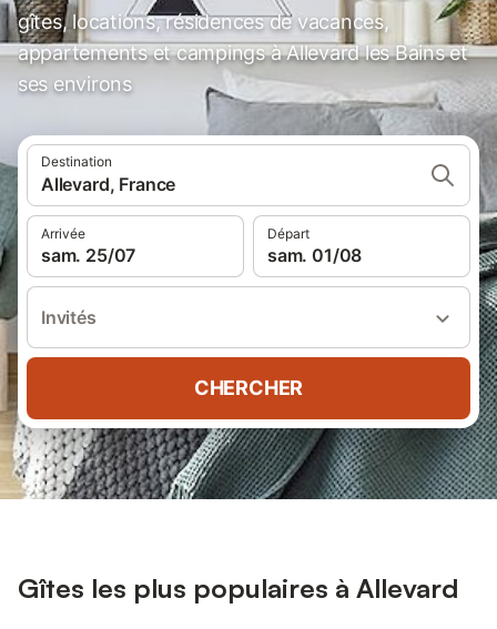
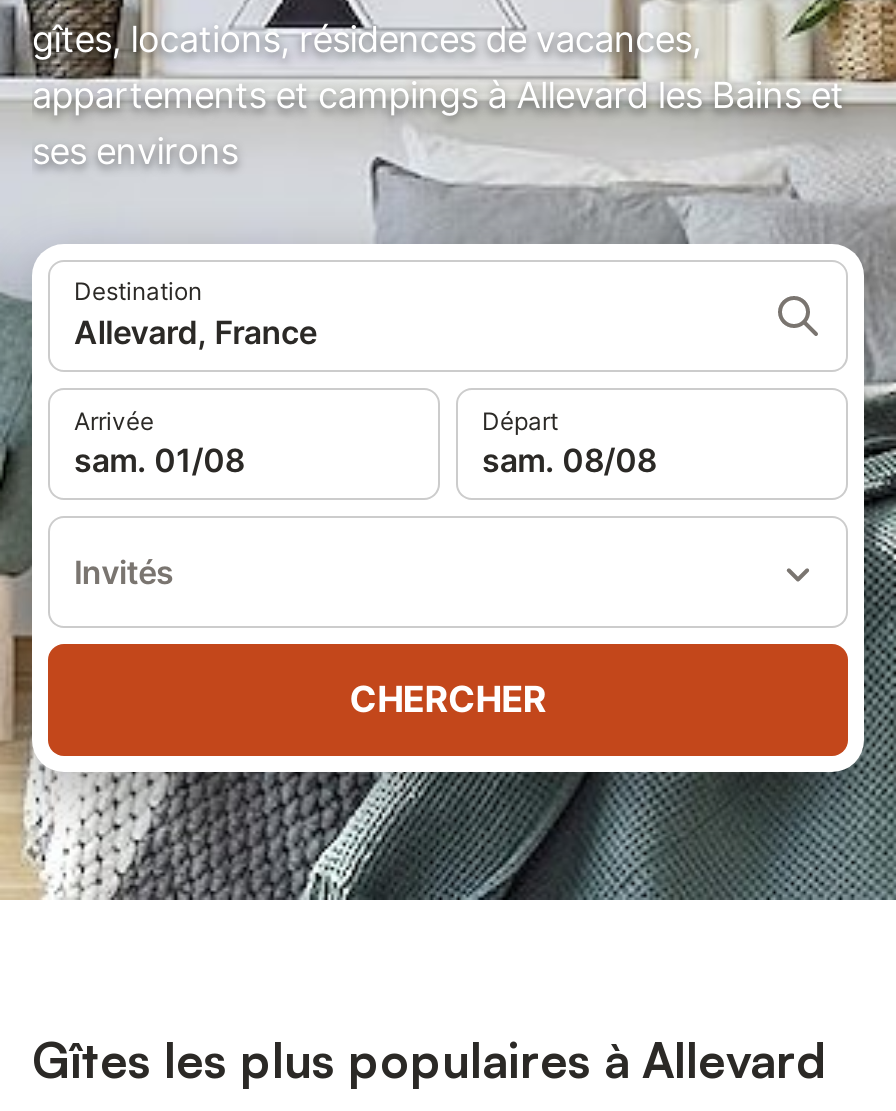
[41,244,136,266] sam. 25/07 -> [74,440,244,480] sam. 01/08
[267,244,362,266] sam. 01/08 -> [482,440,656,480] sam. 08/08

